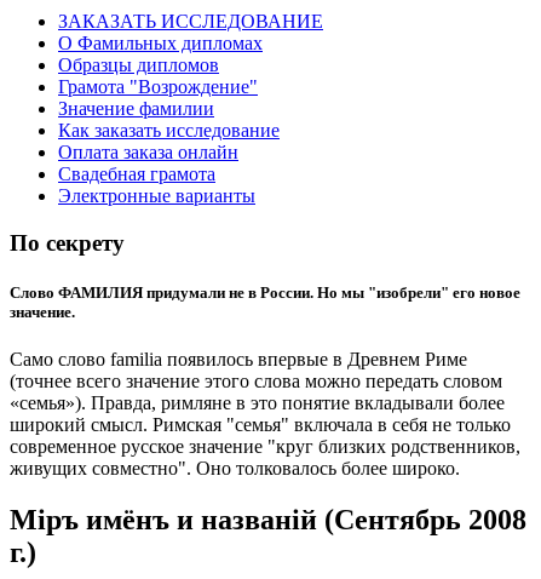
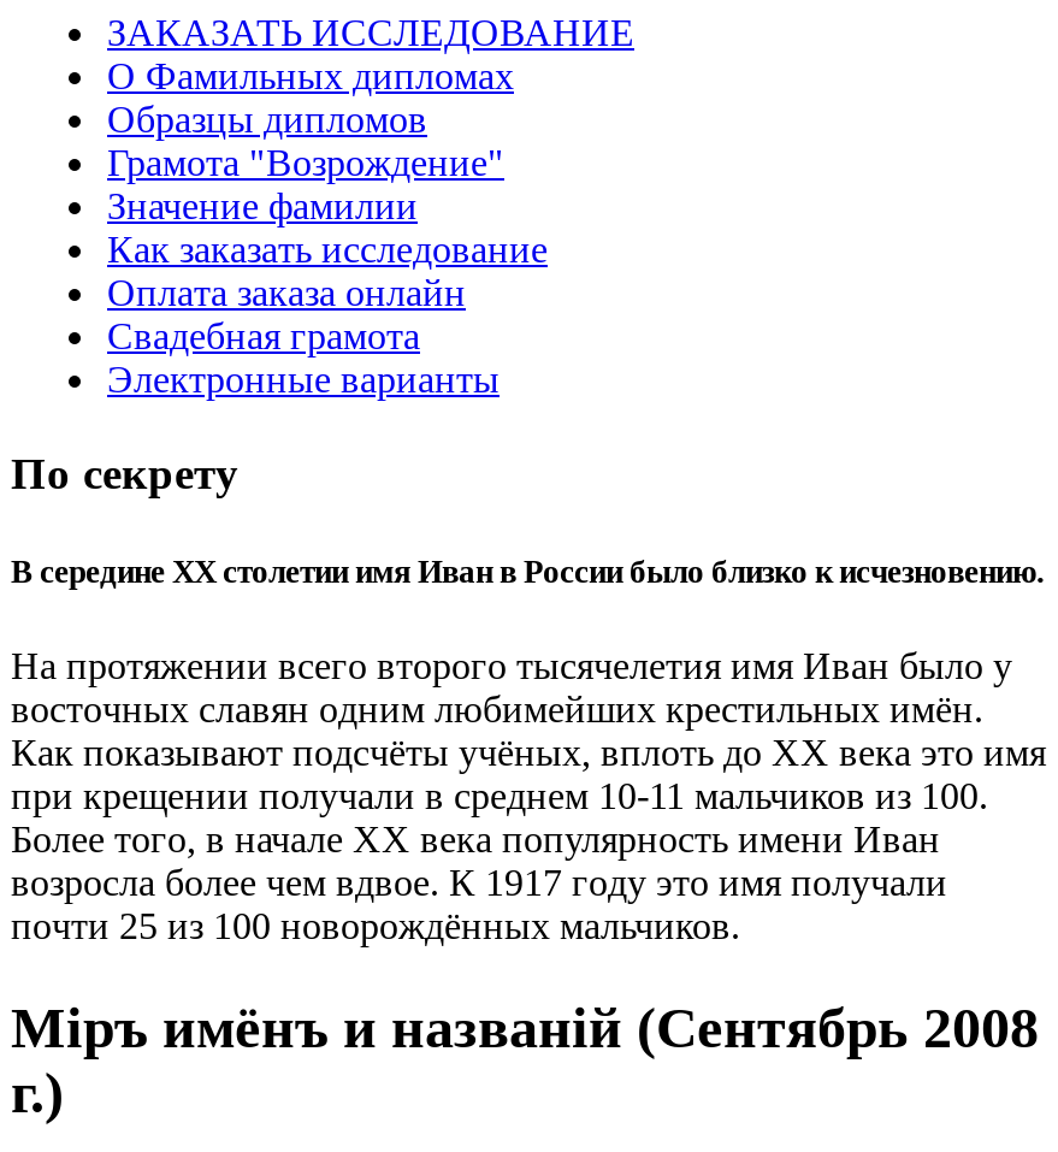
[10,283,520,321] Слово ФАМИЛИЯ придумали не в России. Но мы "изобрели" его новое | значение. -> [11,553,1044,590] В середине XX столетии имя Иван в России было близко к исчезновению.
[10,349,520,479] Само слово familia появилось впервые в Древнем Риме | (точнее всего значение этого слова можно передать словом | «семья»). Правда, римляне в это понятие вкладывали более | широкий смысл. Римская "семья" включала в себя не только | современное русское значение "круг близких родственников, | живущих совместно". Оно толковалось более широко. -> [11,645,1046,946] На протяжении всего второго тысячелетия имя Иван было у | восточных славян одним любимейших крестильных имён. | Как показывают подсчёты учёных, вплоть до XX века это имя | при крещении получали в среднем 10-11 мальчиков из 100. | Более того, в начале XX века популярность имени Иван | возросла более чем вдвое. К 1917 году это имя получали | почти 25 из 100 новорождённых мальчиков.

